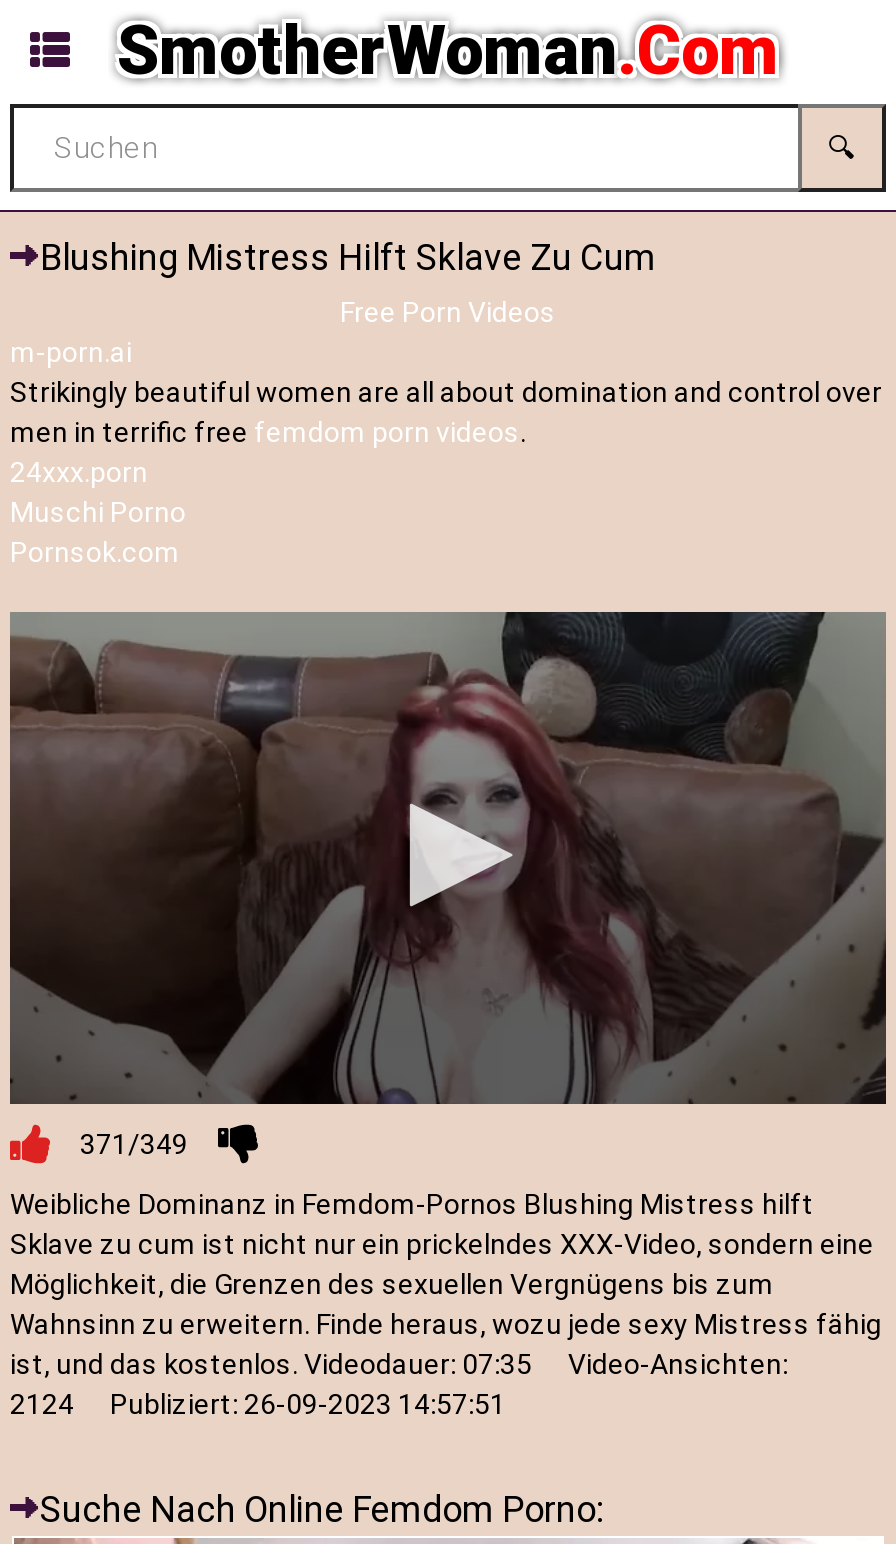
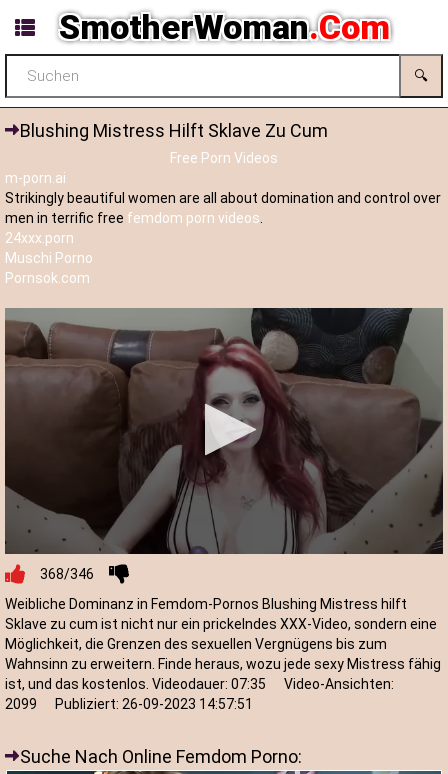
[80,1129,188,1161] 371/349 -> [40,566,94,582] 368/346
[10,1389,506,1421] 2124 Publiziert: 26-09-2023 14:57:51 -> [5,696,253,712] 2099 Publiziert: 26-09-2023 14:57:51

